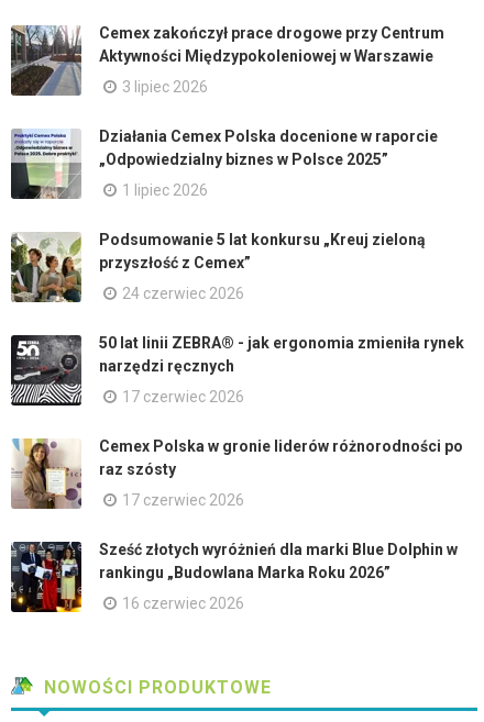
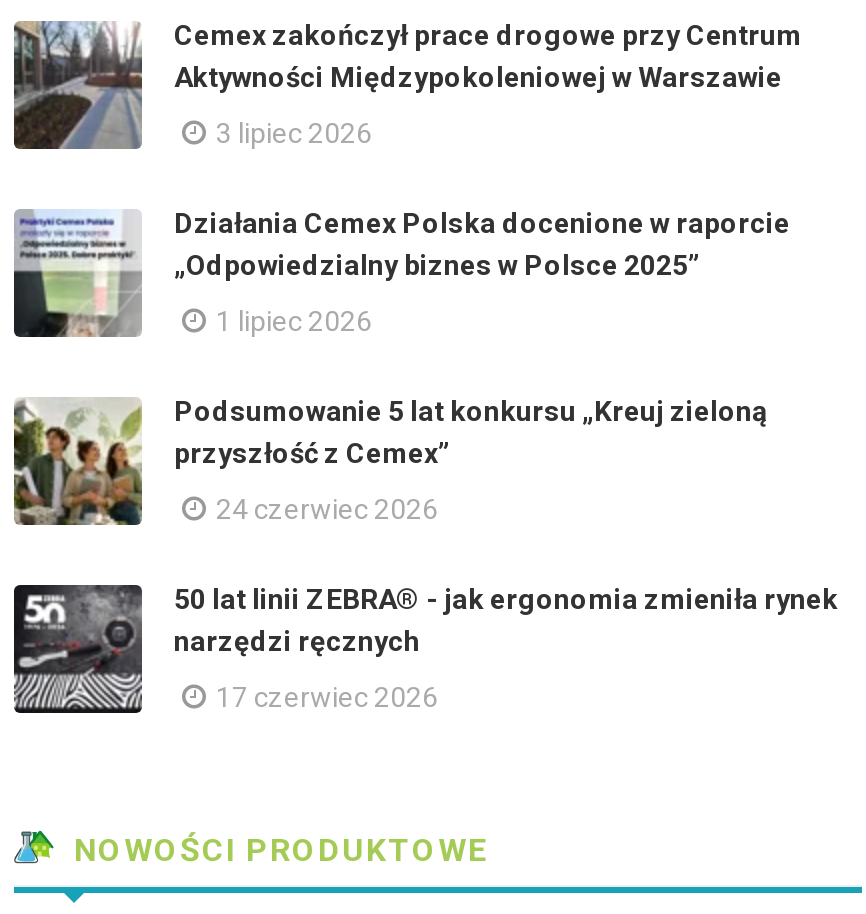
[11,437,463,612] [image] | Cemex Polska w gronie liderów różnorodności po | raz szósty | 17 czerwiec 2026 | Sześć złotych wyróżnień dla marki Blue Dolphin w | rankingu „Budowlana Marka Roku 2026” | 16 czerwiec 2026 -> none
[10,542,82,613] [image] -> none

